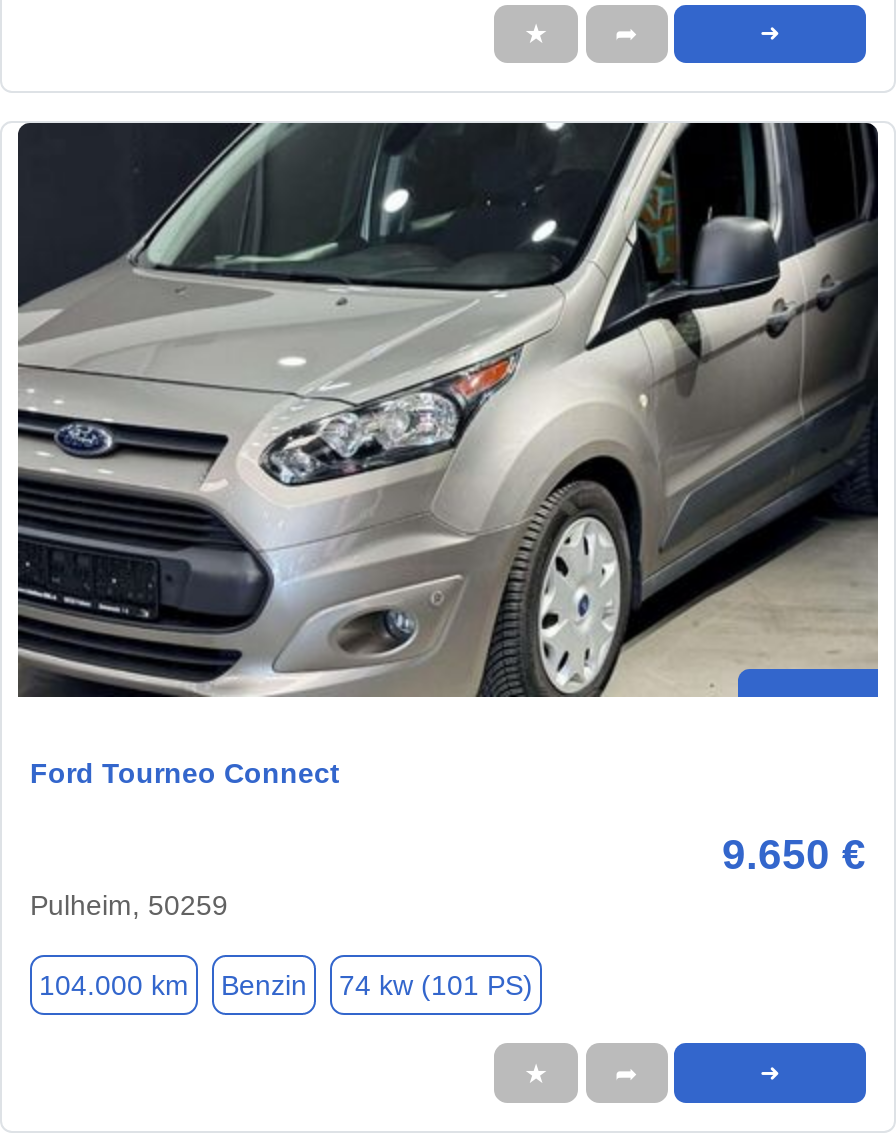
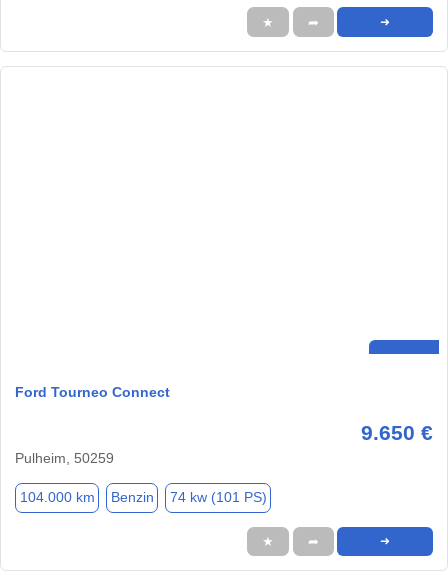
[16,120,880,700] [image] -> none

